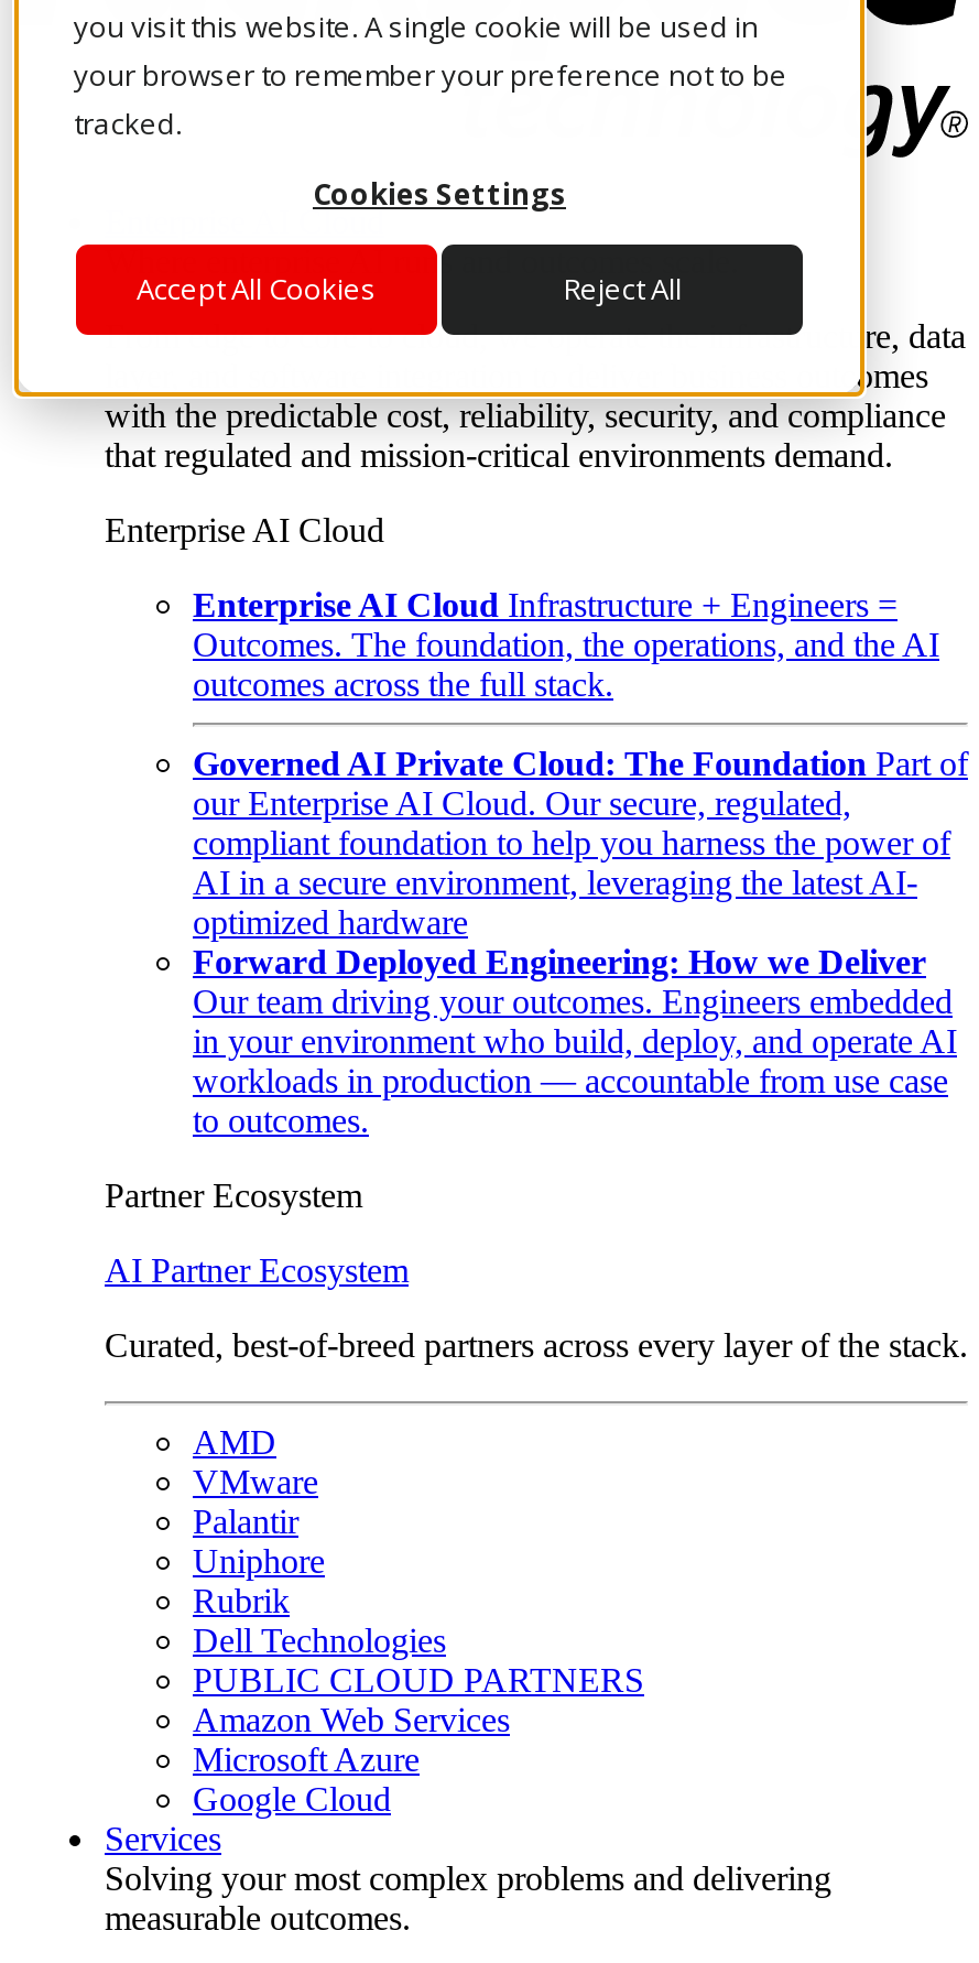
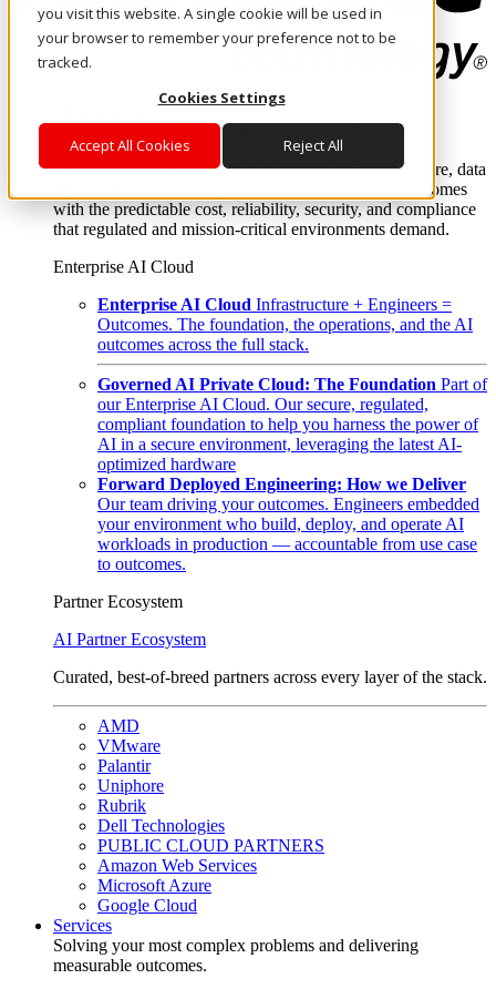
[193,1023,957,1060] in your environment who build, deploy, and operate AI -> [97,515,464,534] your environment who build, deploy, and operate AI

